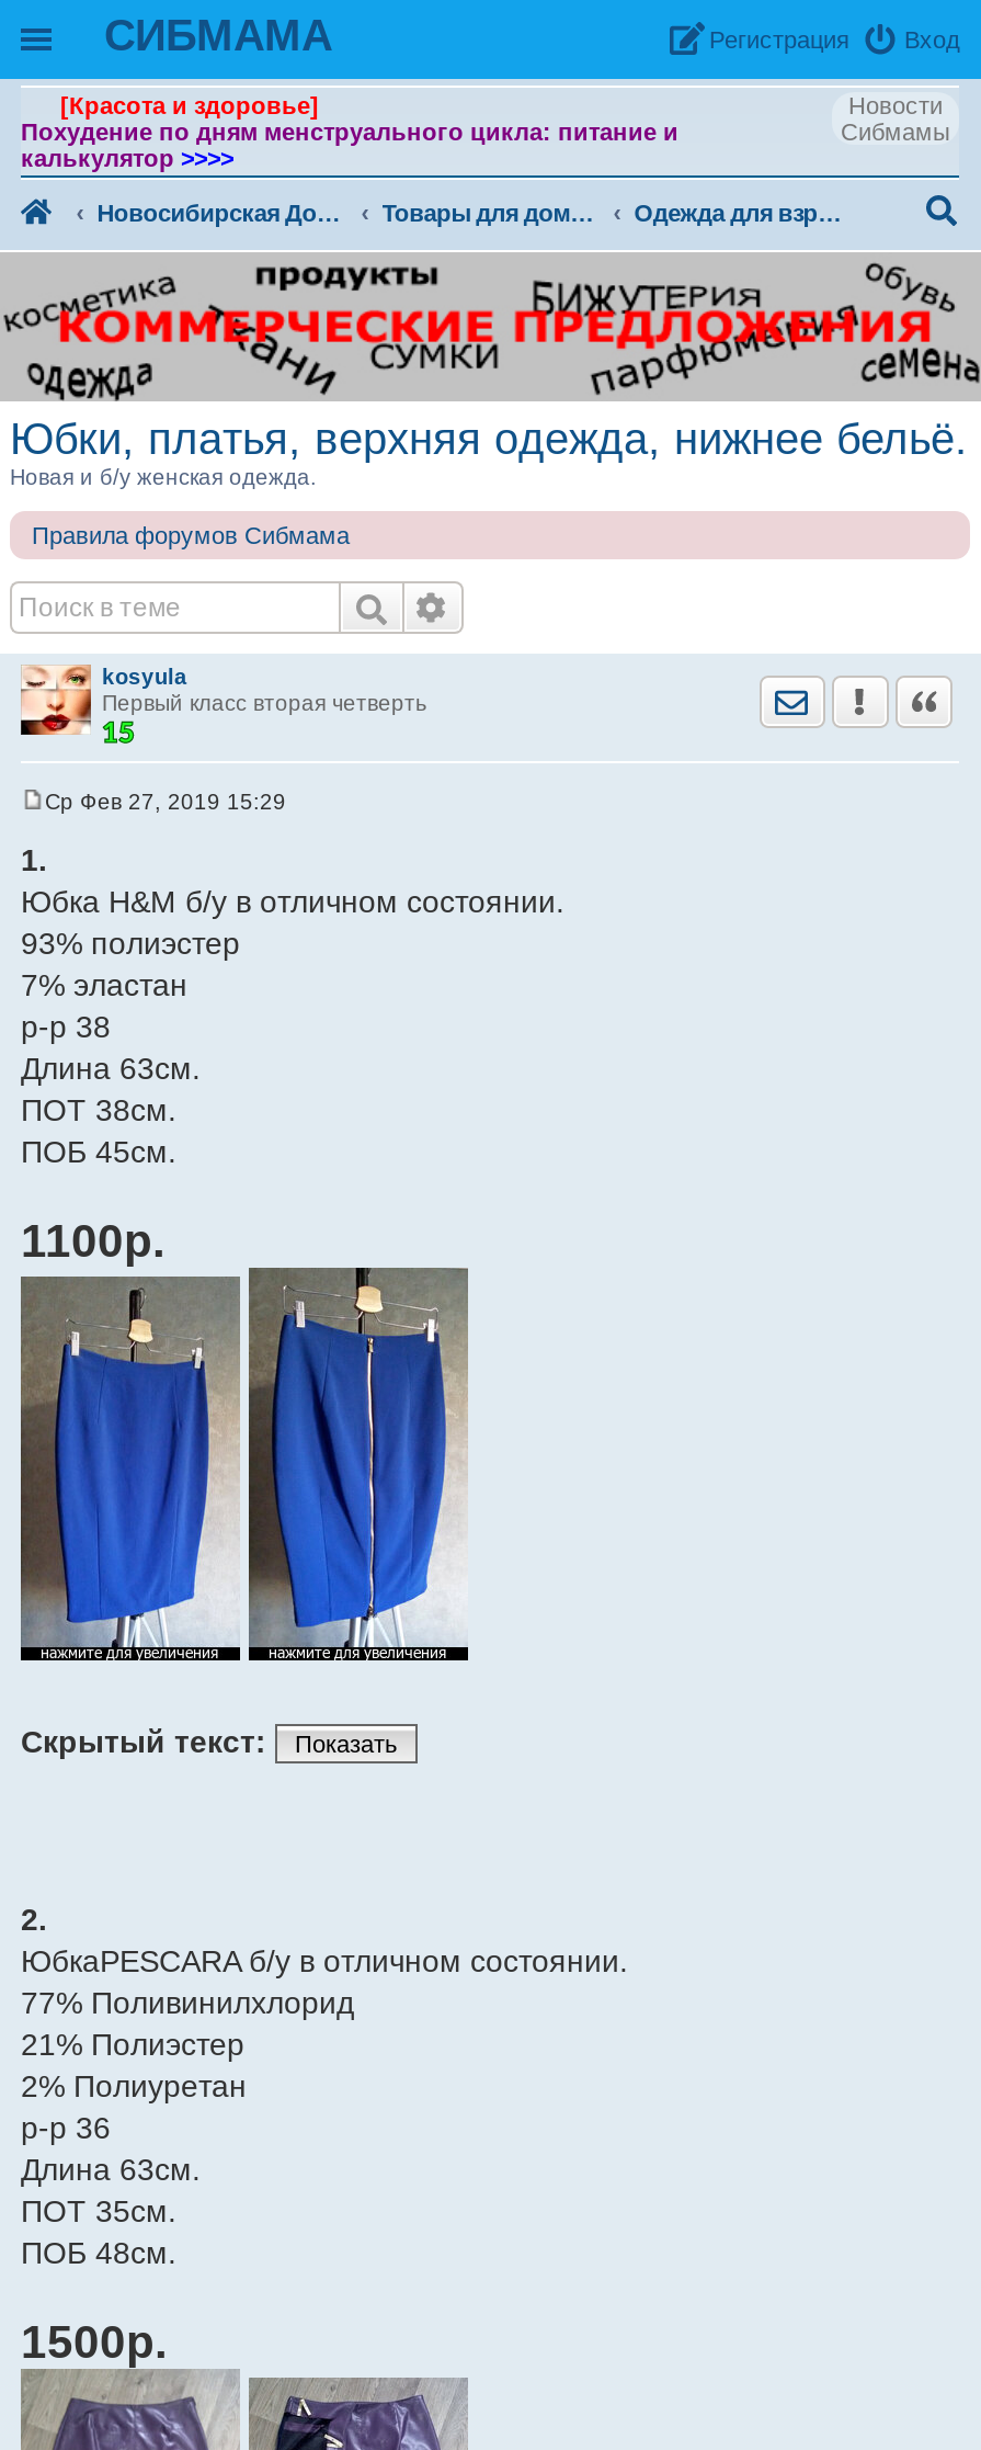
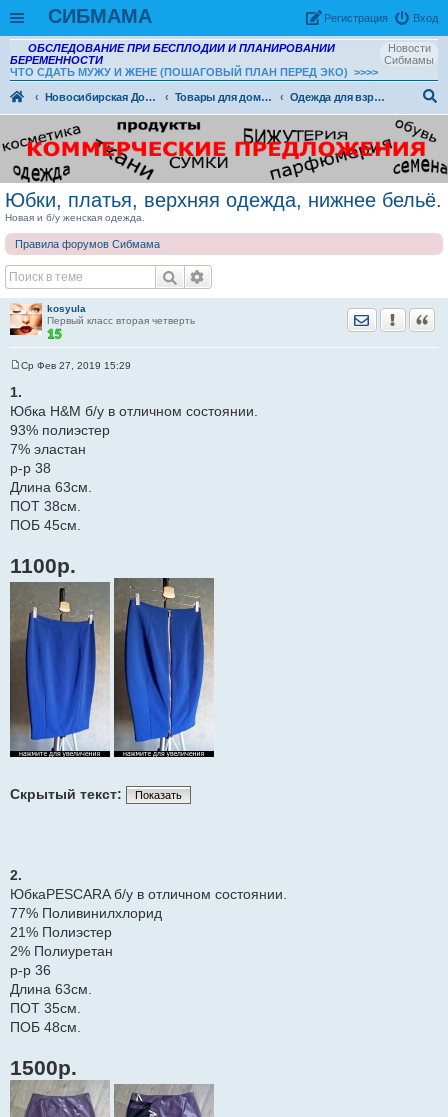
[21,92,678,171] [Красота и здоровье] | Похудение по дням менструального цикла: питание и | калькулятор >>>> -> [10,42,378,78] ОБСЛЕДОВАНИЕ ПРИ БЕСПЛОДИИ И ПЛАНИРОВАНИИ | БЕРЕМЕННОСТИ | ЧТО СДАТЬ МУЖУ И ЖЕНЕ (ПОШАГОВЫЙ ПЛАН ПЕРЕД ЭКО) >>>>

